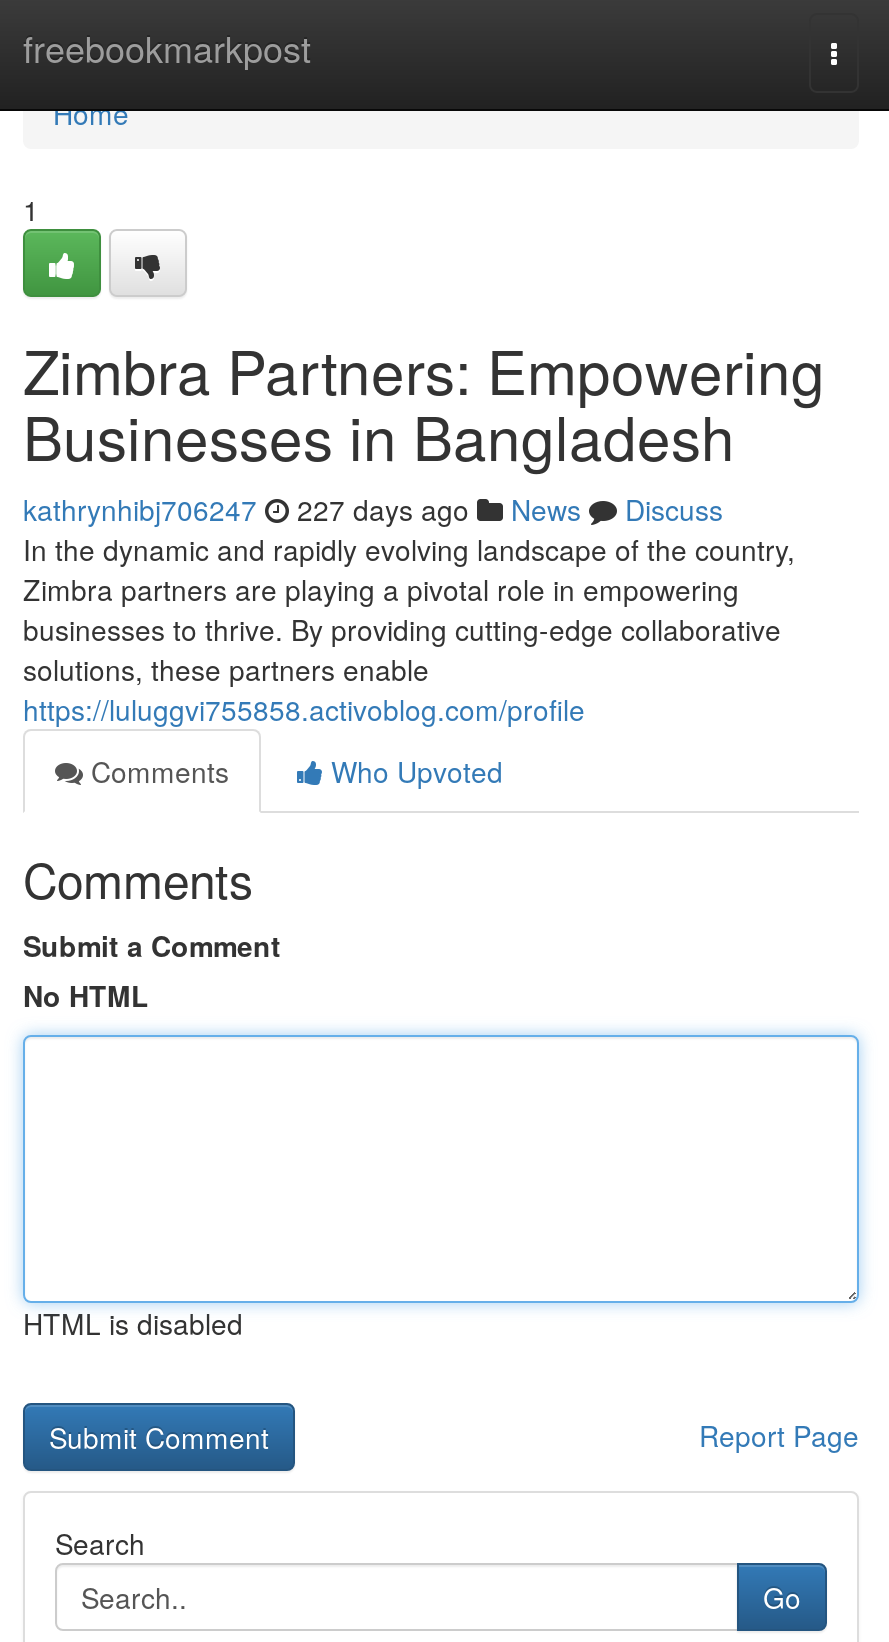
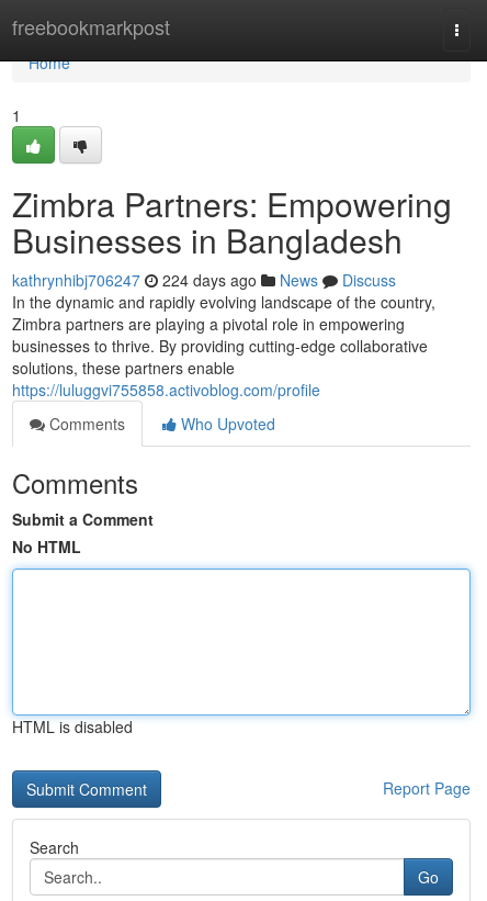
[23,489,723,529] kathrynhibj706247 227 days ago News Discuss -> [12,269,396,291] kathrynhibj706247 224 days ago News Discuss

